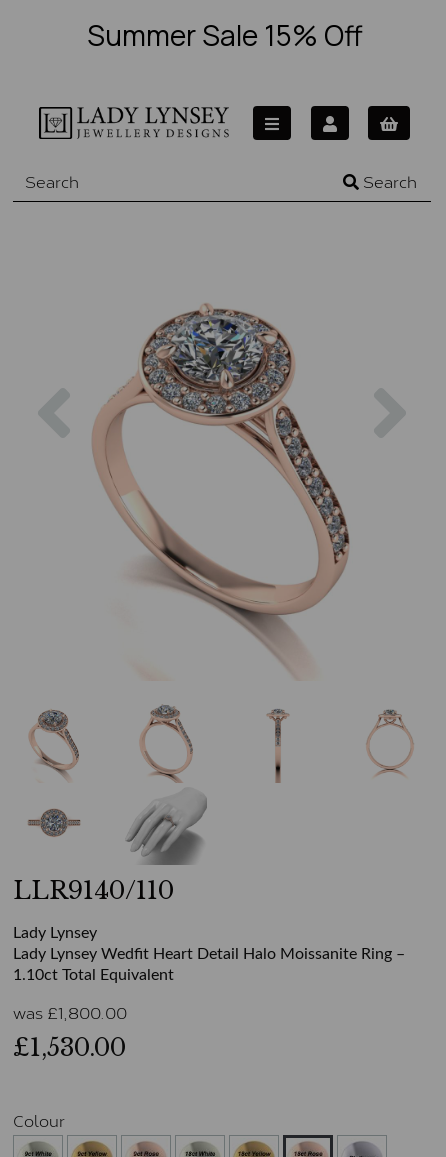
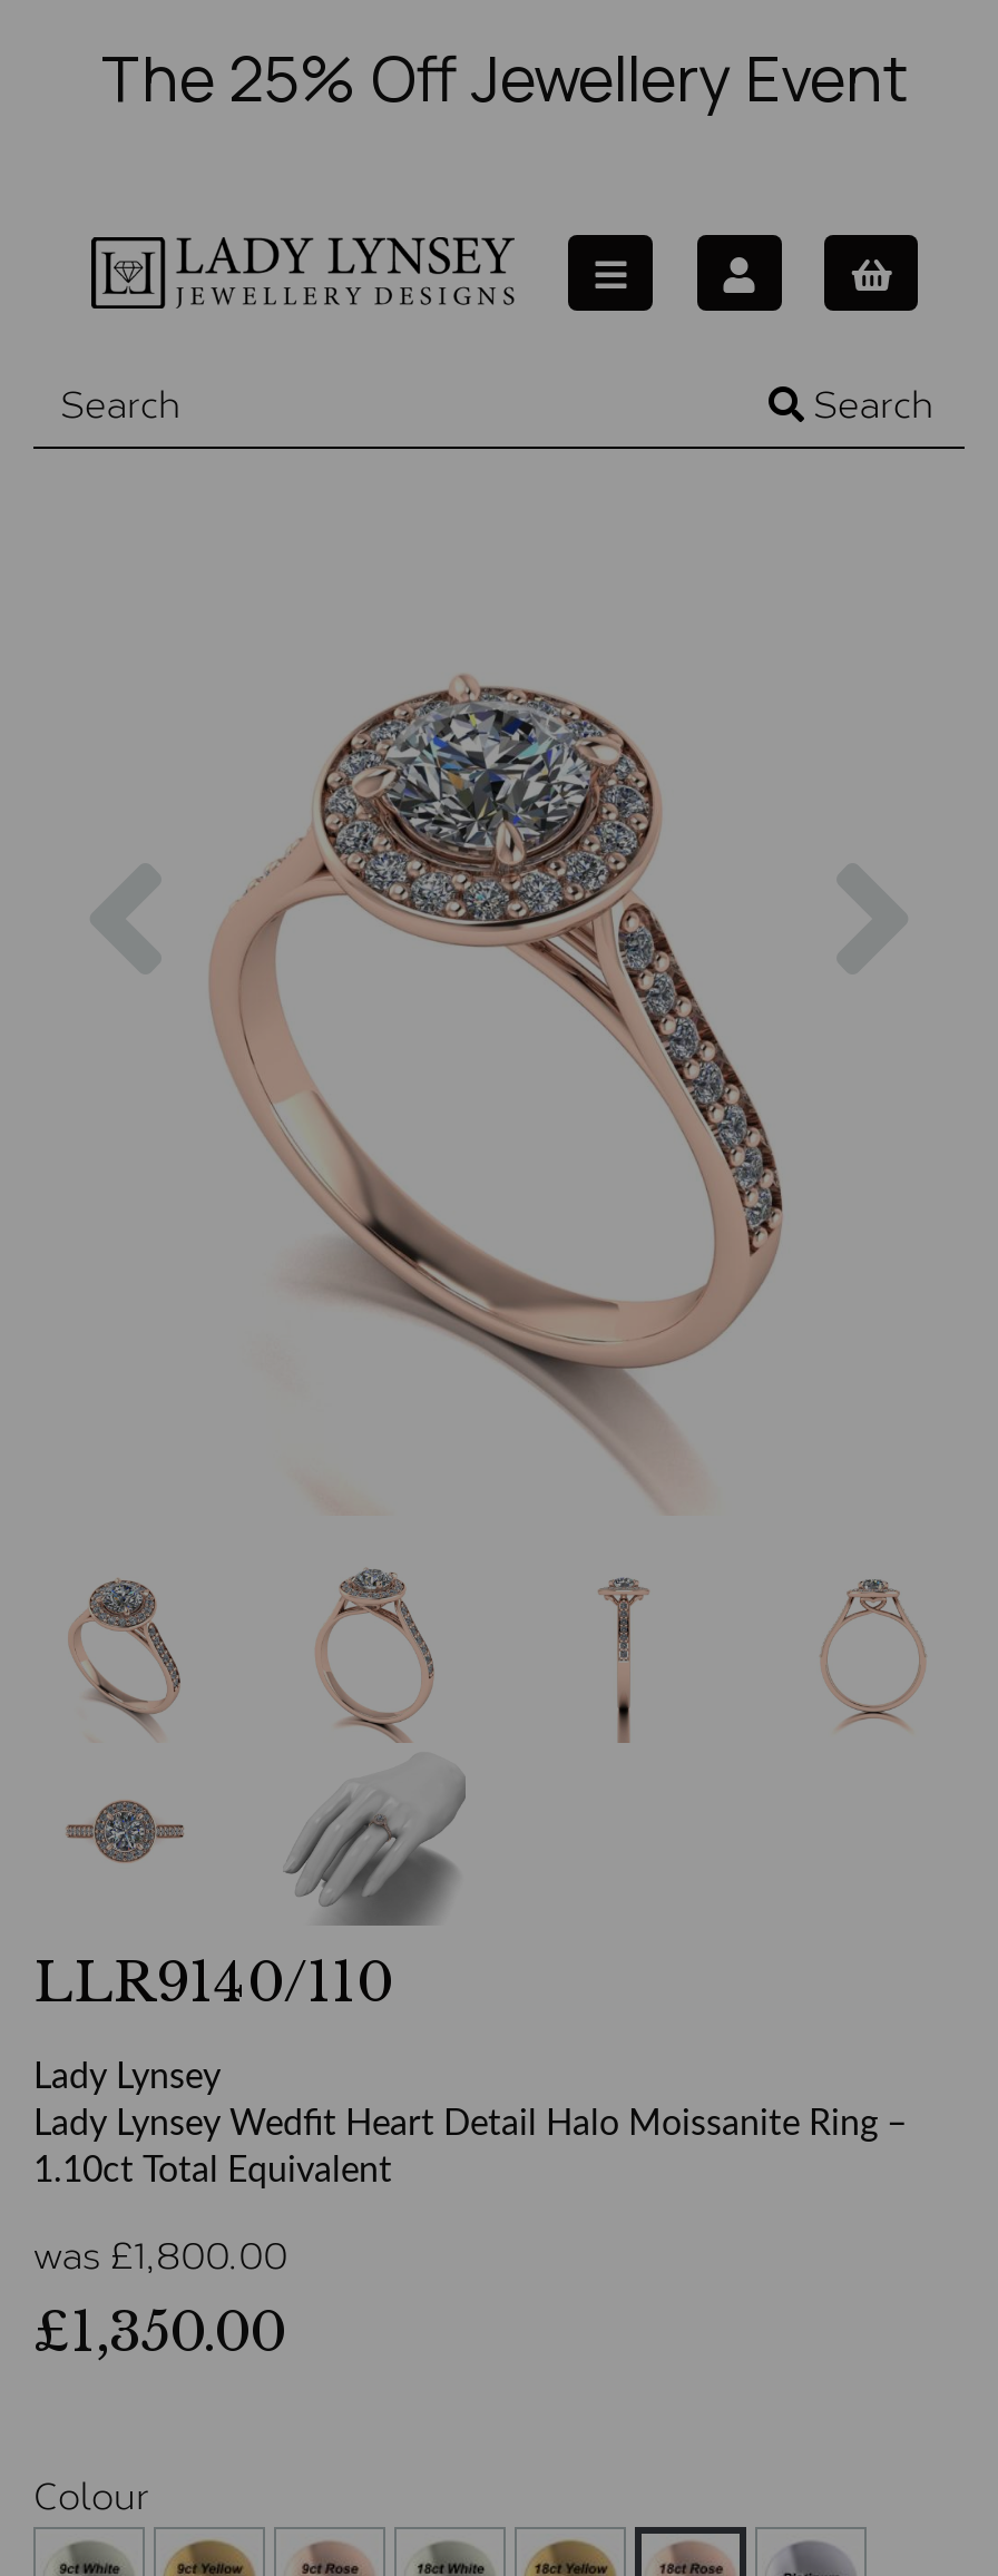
[81,16,363,54] Summer Sale 15% Off -> [101,35,910,119] The 25% Off Jewellery Event
[13,1033,126,1062] £1,530.00 -> [33,2300,285,2365] £1,350.00

